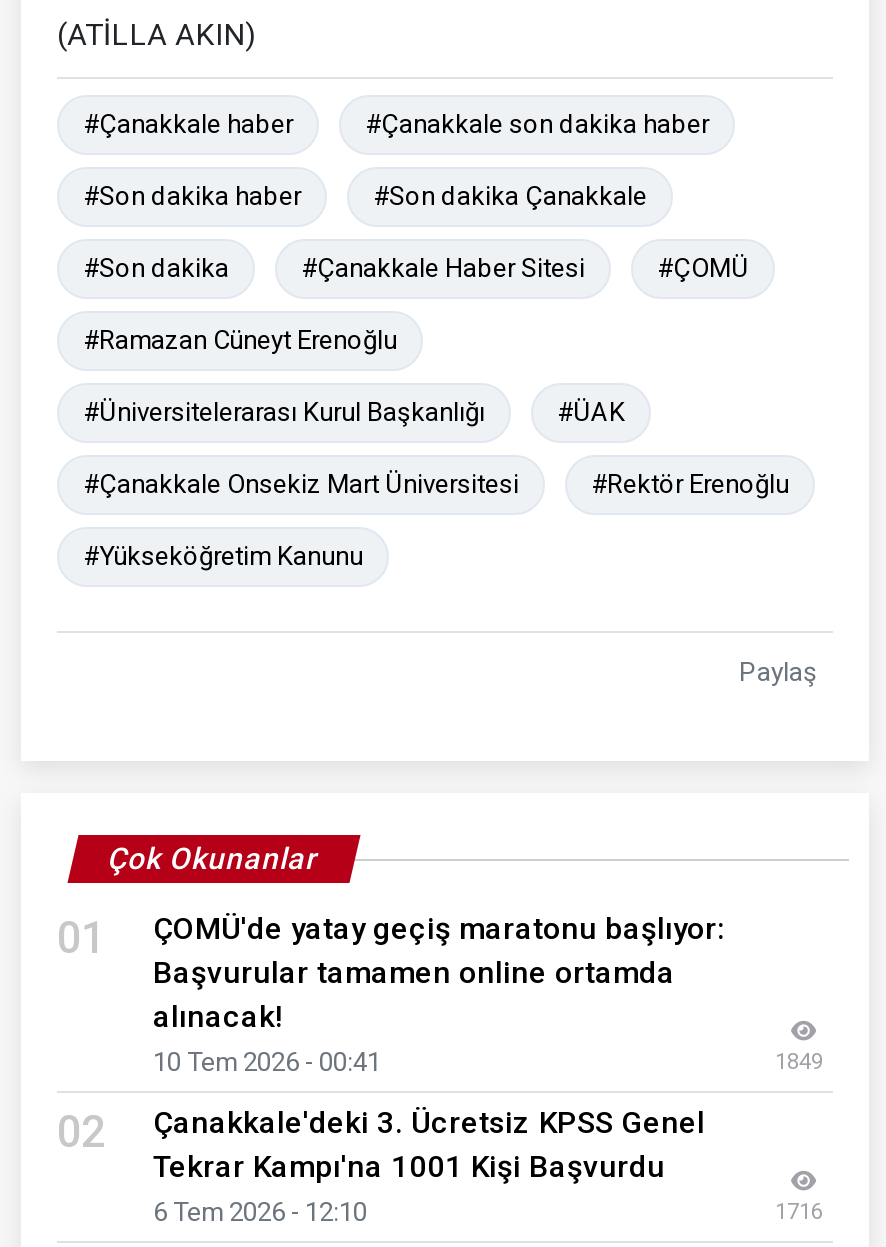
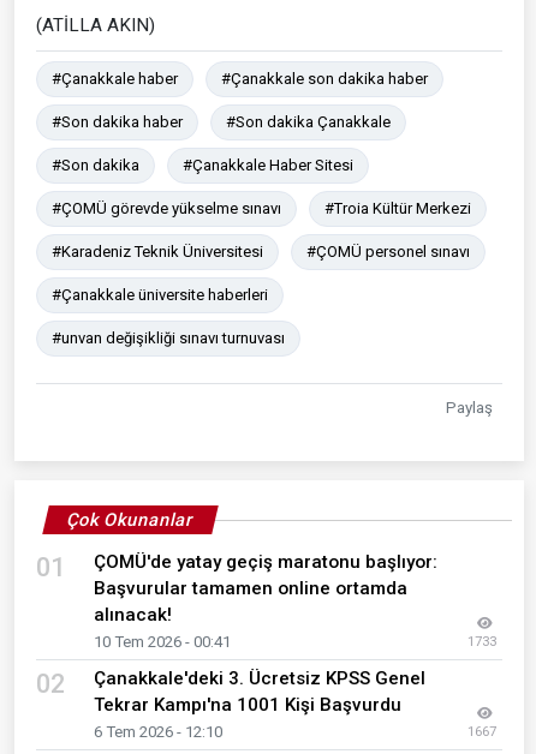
[83,252,789,570] #ÇOMÜ | #Ramazan Cüneyt Erenoğlu | #Üniversitelerarası Kurul Başkanlığı | #ÜAK | #Çanakkale Onsekiz Mart Üniversitesi | #Rektör Erenoğlu | #Yükseköğretim Kanunu -> [52,200,471,347] #ÇOMÜ görevde yükselme sınavı | #Troia Kültür Merkezi | #Karadeniz Teknik Üniversitesi | #ÇOMÜ personel sınavı | #Çanakkale üniversite haberleri | #unvan değişikliği sınavı turnuvası
[775,1048,823,1074] 1849 -> [467,634,496,650] 1733
[775,1198,823,1224] 1716 -> [467,724,496,740] 1667

